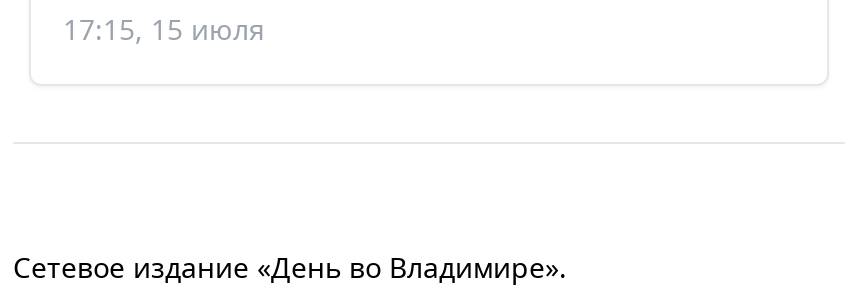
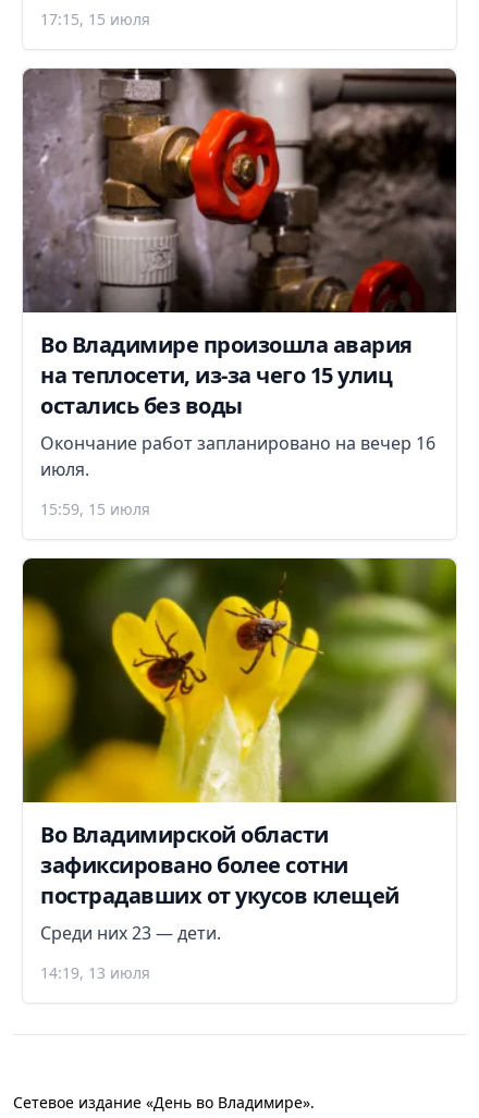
none -> [22,67,457,520] [image] | Во Владимире произошла авария | на теплосети, из-за чего 15 улиц | остались без воды | Окончание работ запланировано на вечер 16 | июля. | 15:59, 15 июля
none -> [22,557,457,983] [image] | Во Владимирской области | зафиксировано более сотни | пострадавших от укусов клещей | Среди них 23 — дети. | 14:19, 13 июля

